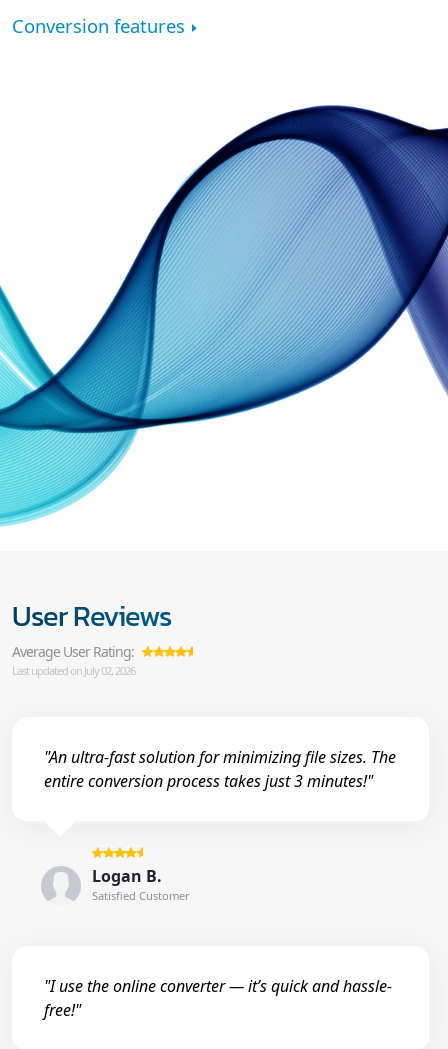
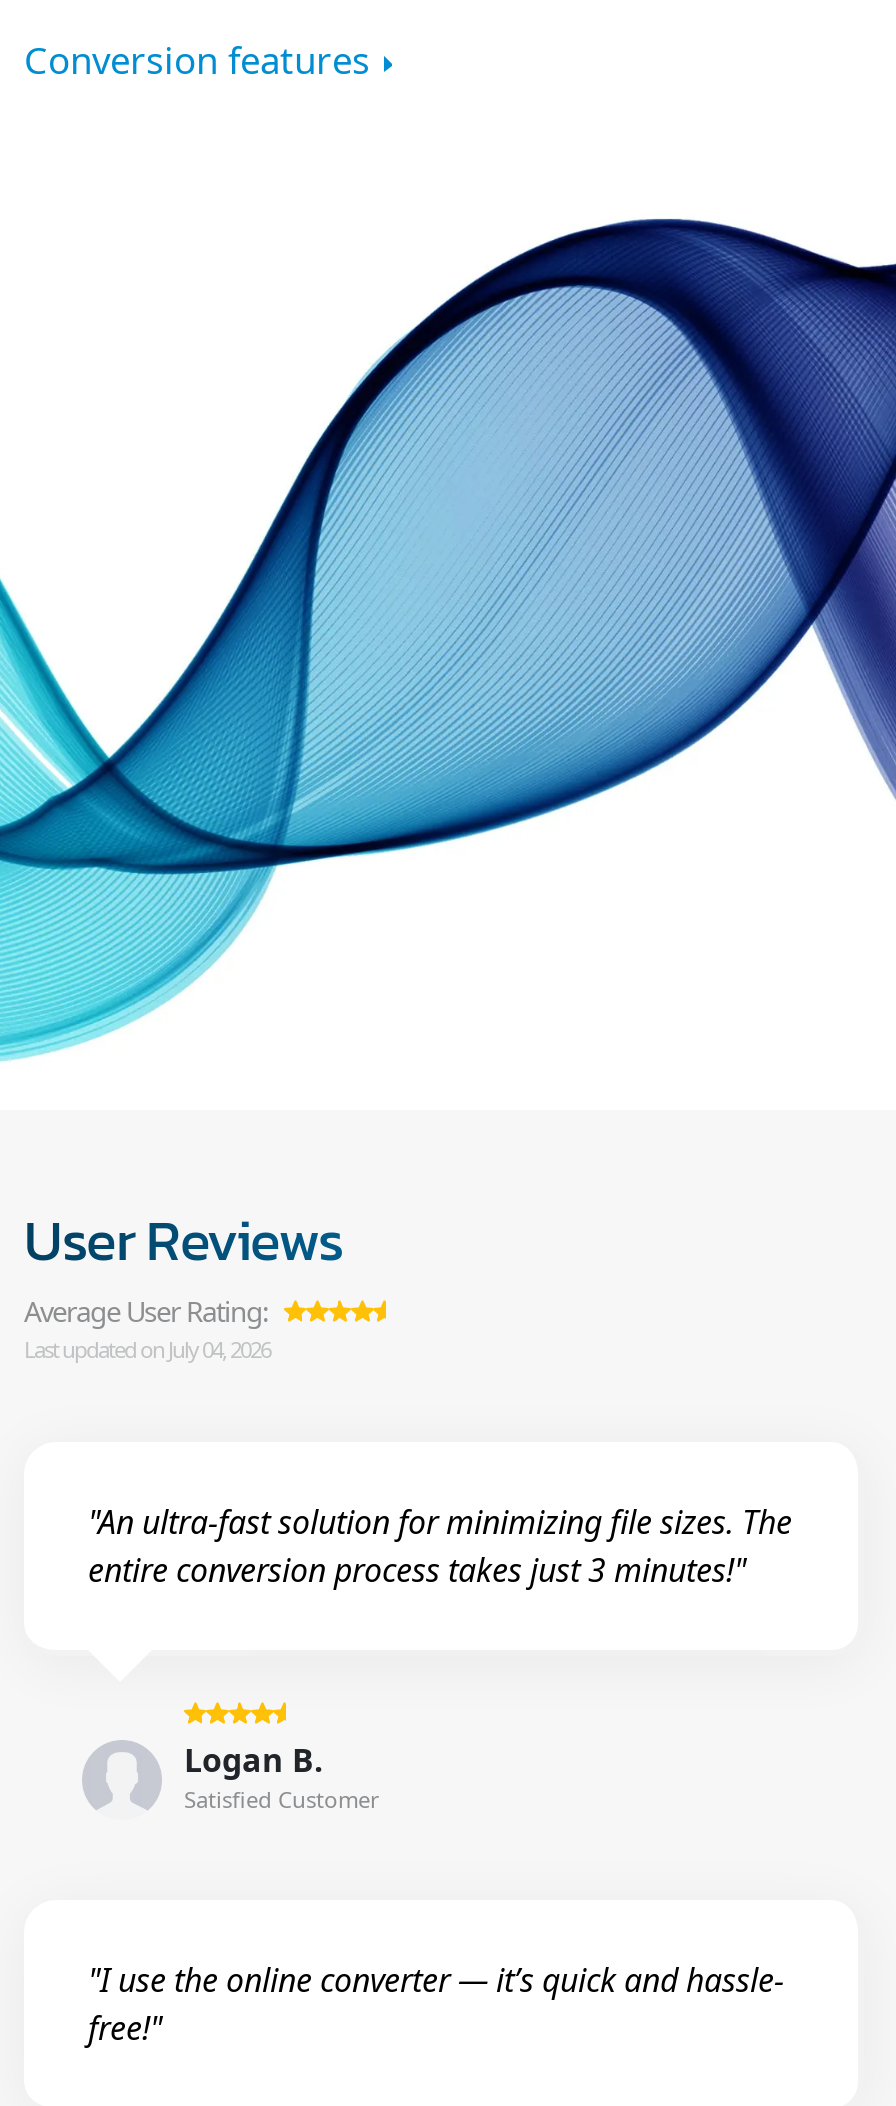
[12,663,135,678] Last updated on July 02, 2026 -> [24,1334,270,1364] Last updated on July 04, 2026

